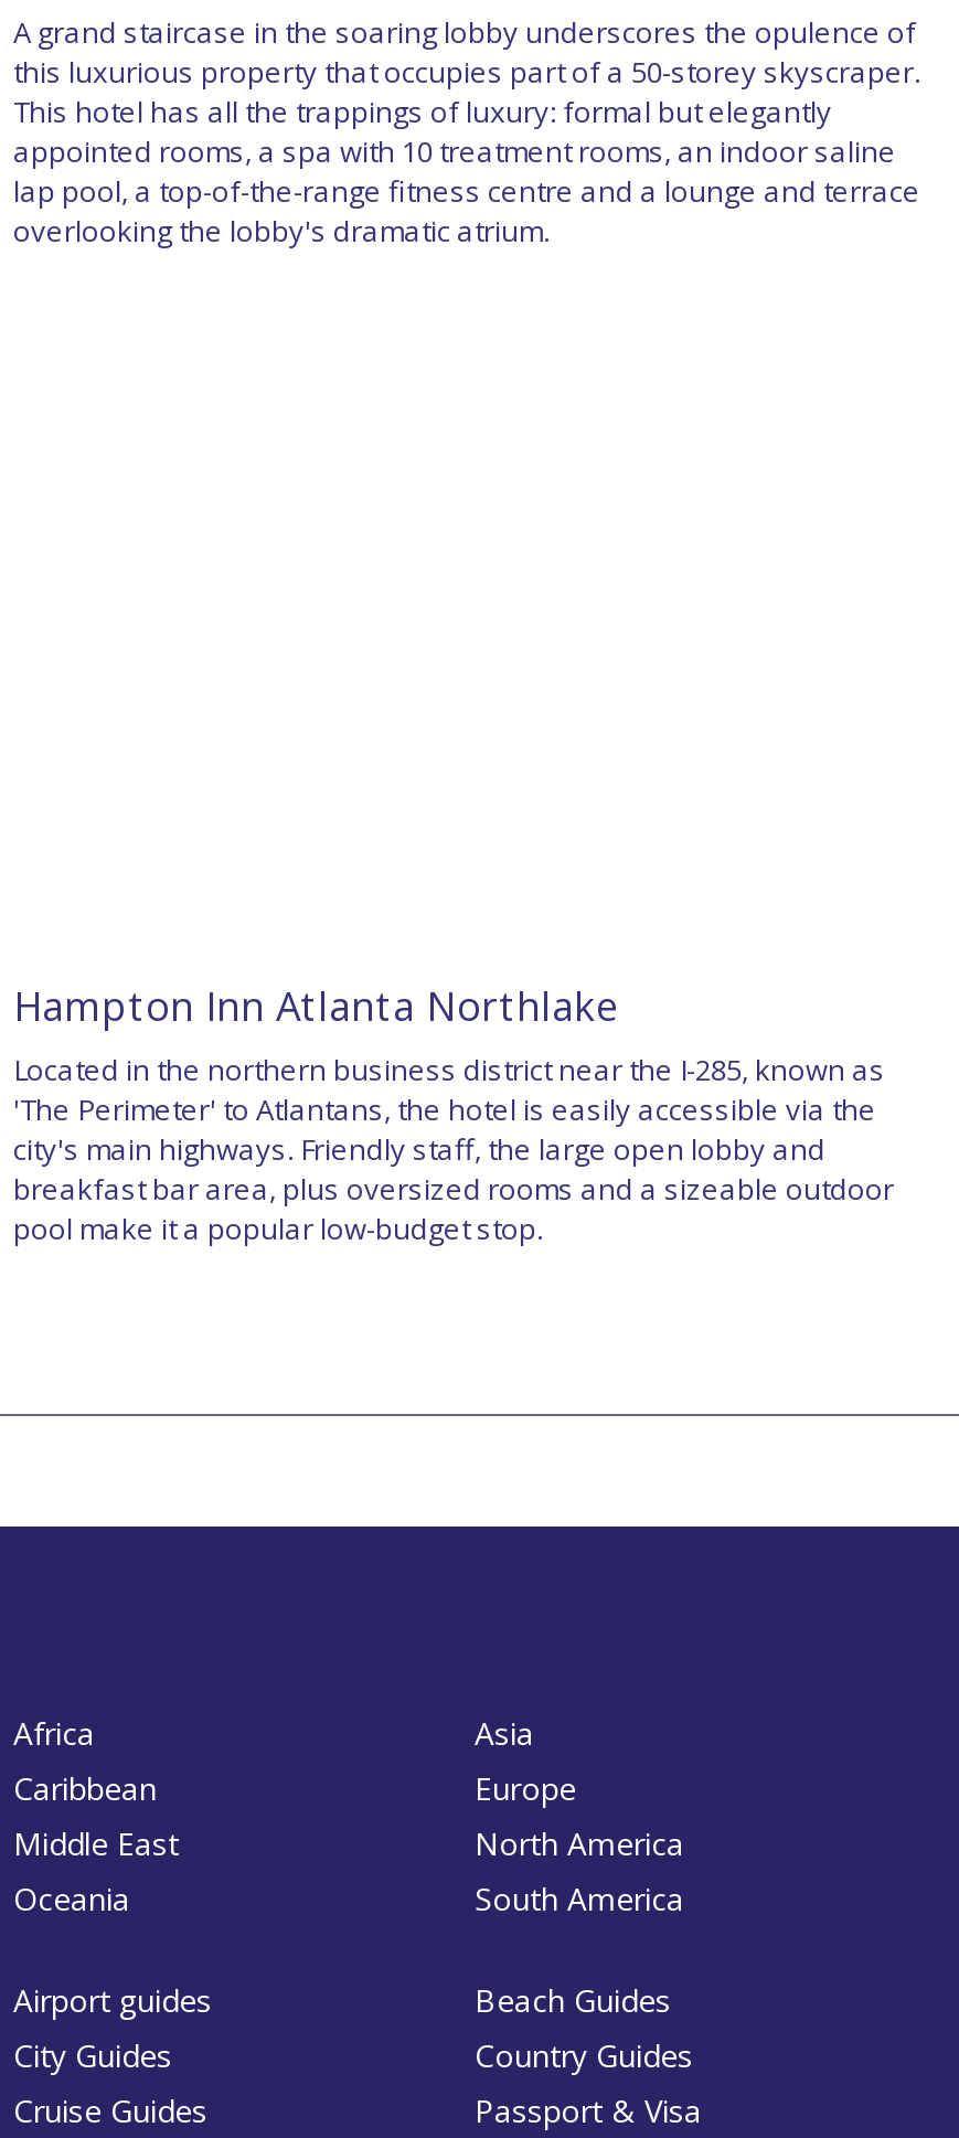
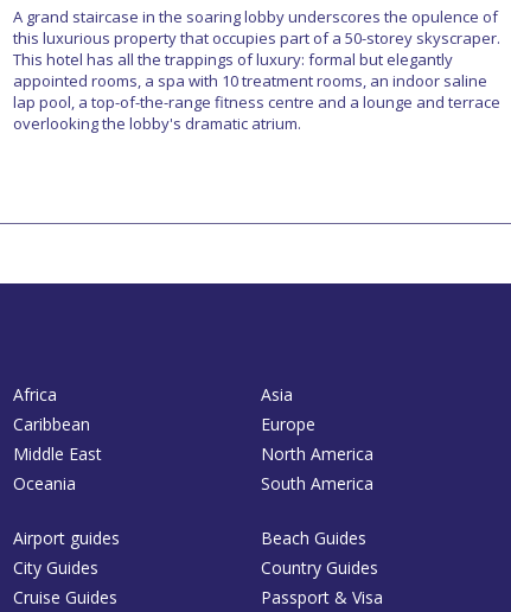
[13,979,894,1248] Hampton Inn Atlanta Northlake | Located in the northern business district near the I-285, known as | 'The Perimeter' to Atlantans, the hotel is easily accessible via the | city's main highways. Friendly staff, the large open lobby and | breakfast bar area, plus oversized rooms and a sizeable outdoor | pool make it a popular low-budget stop. -> none

